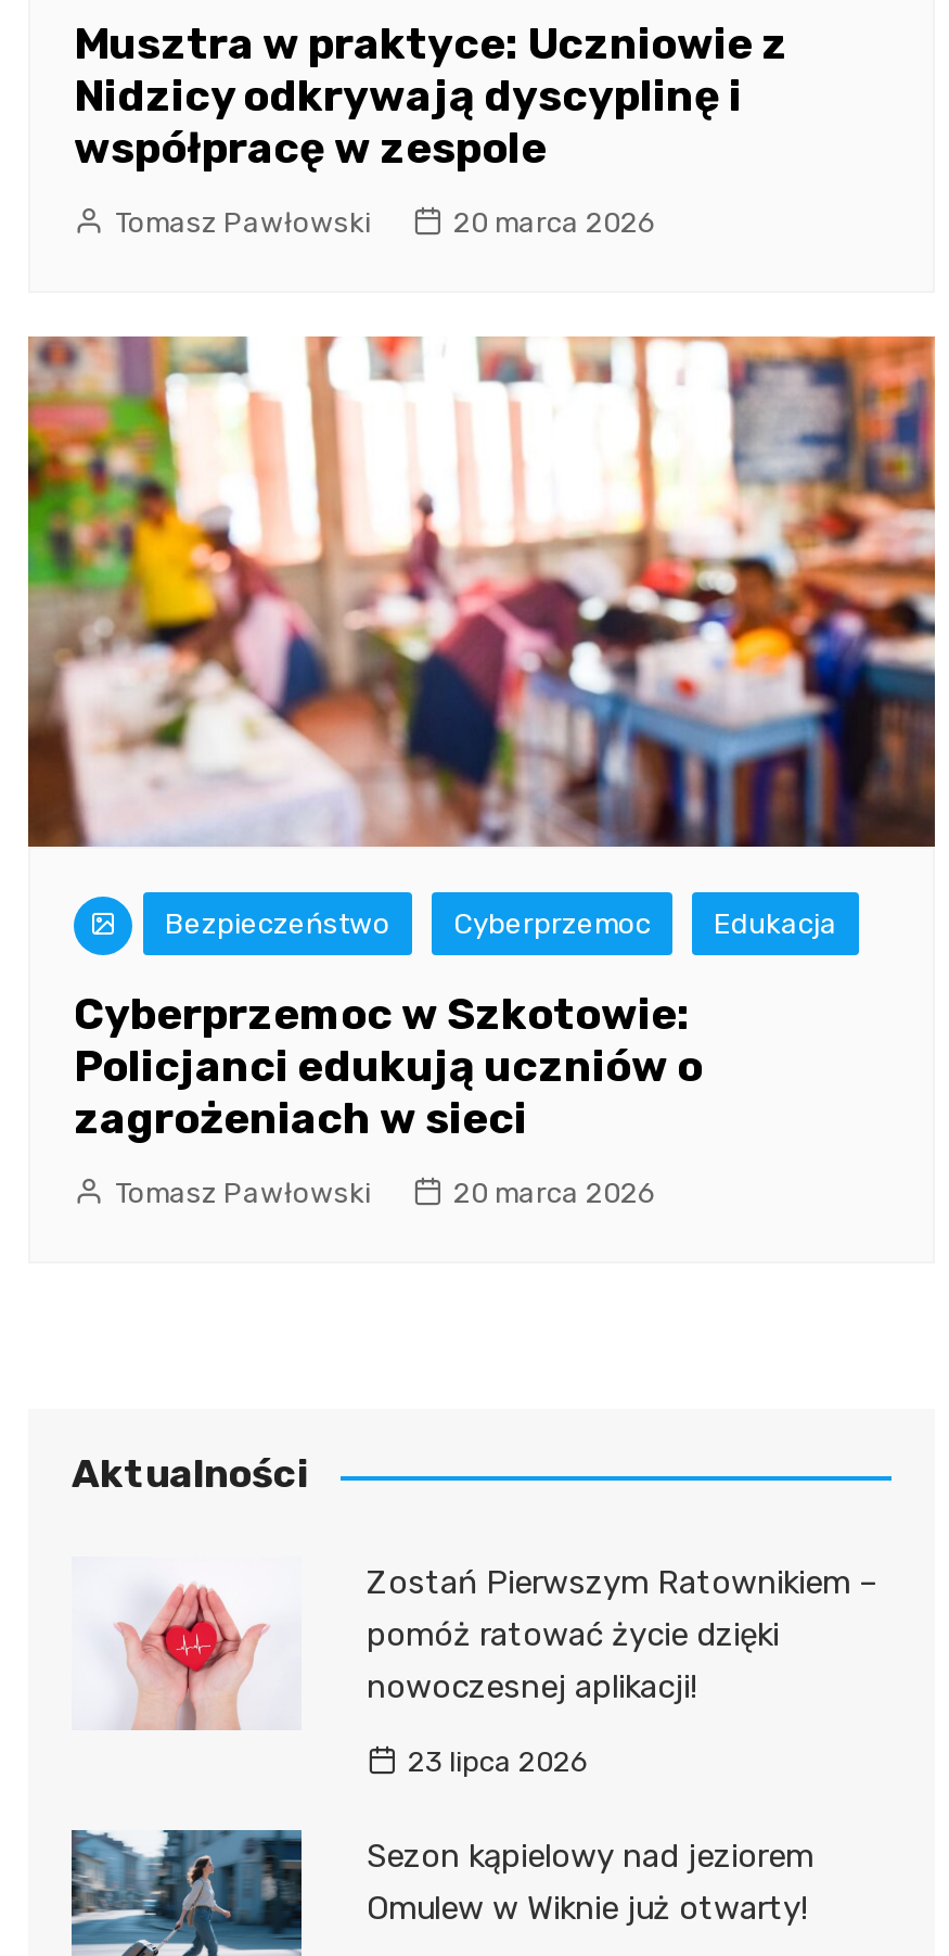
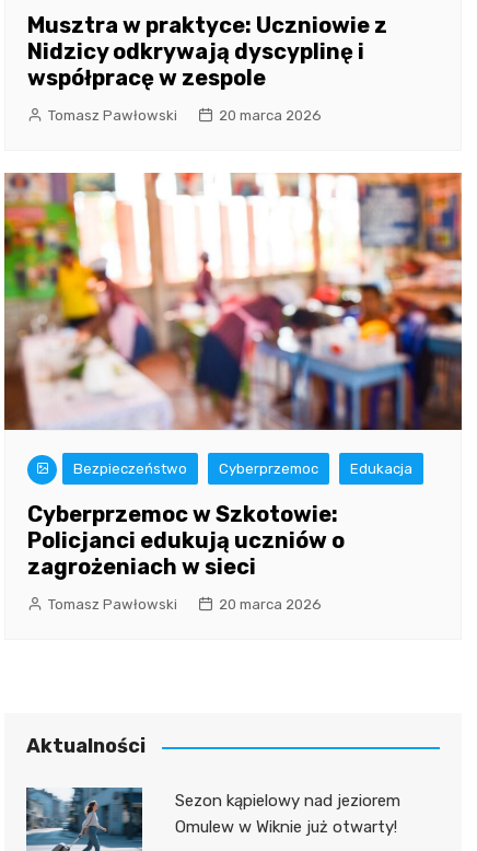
[367,1564,879,1779] Zostań Pierwszym Ratownikiem – | pomóż ratować życie dzięki | nowoczesnej aplikacji! | 23 lipca 2026 -> none
[113,1583,271,1730] [image] -> none

